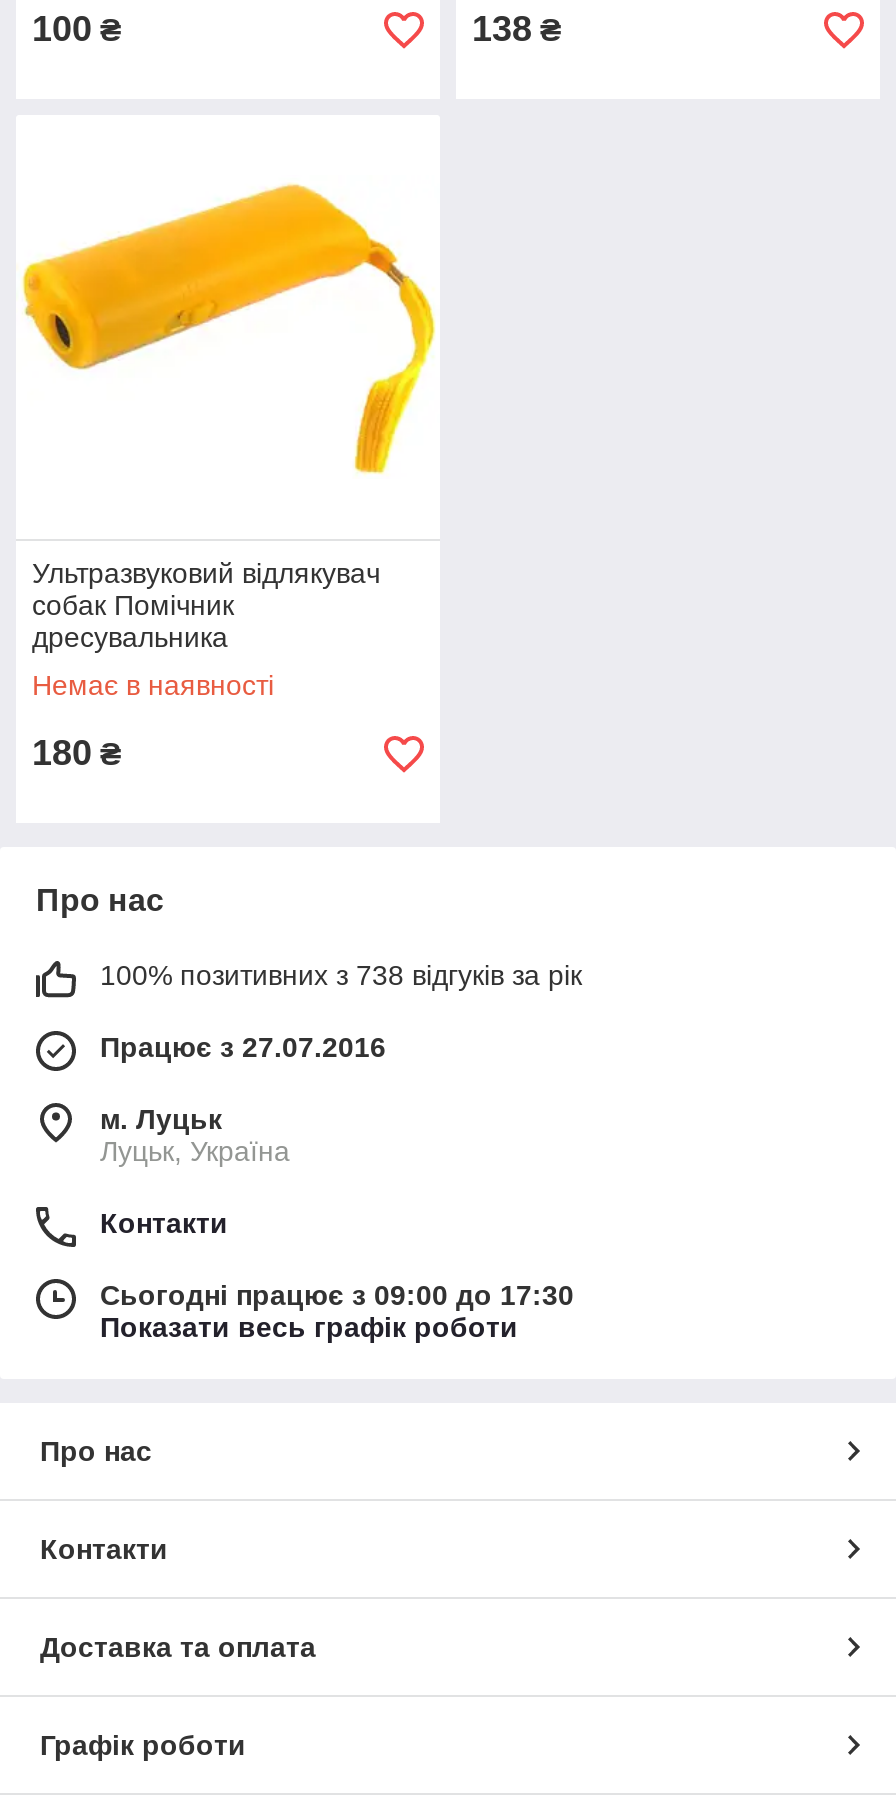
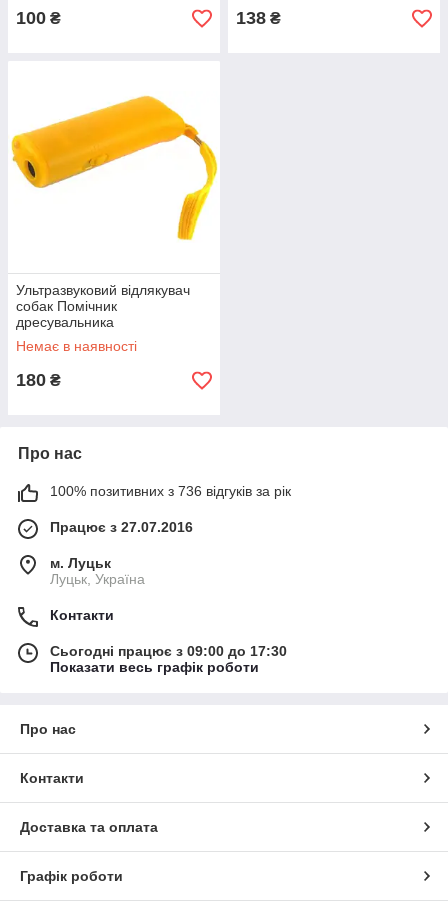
[100,959,582,991] 100% позитивних з 738 відгуків за рік -> [50,483,291,499] 100% позитивних з 736 відгуків за рік

